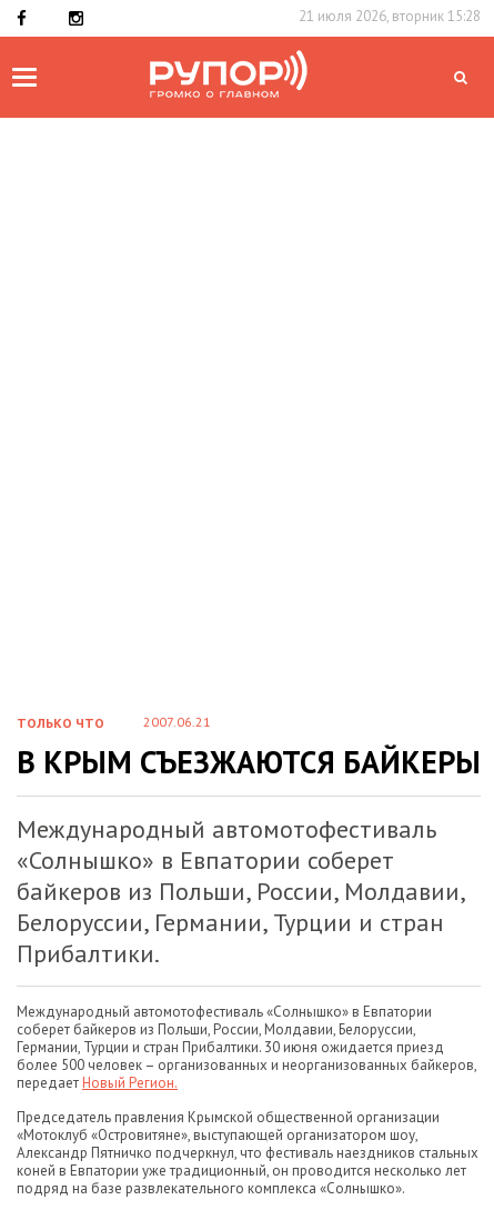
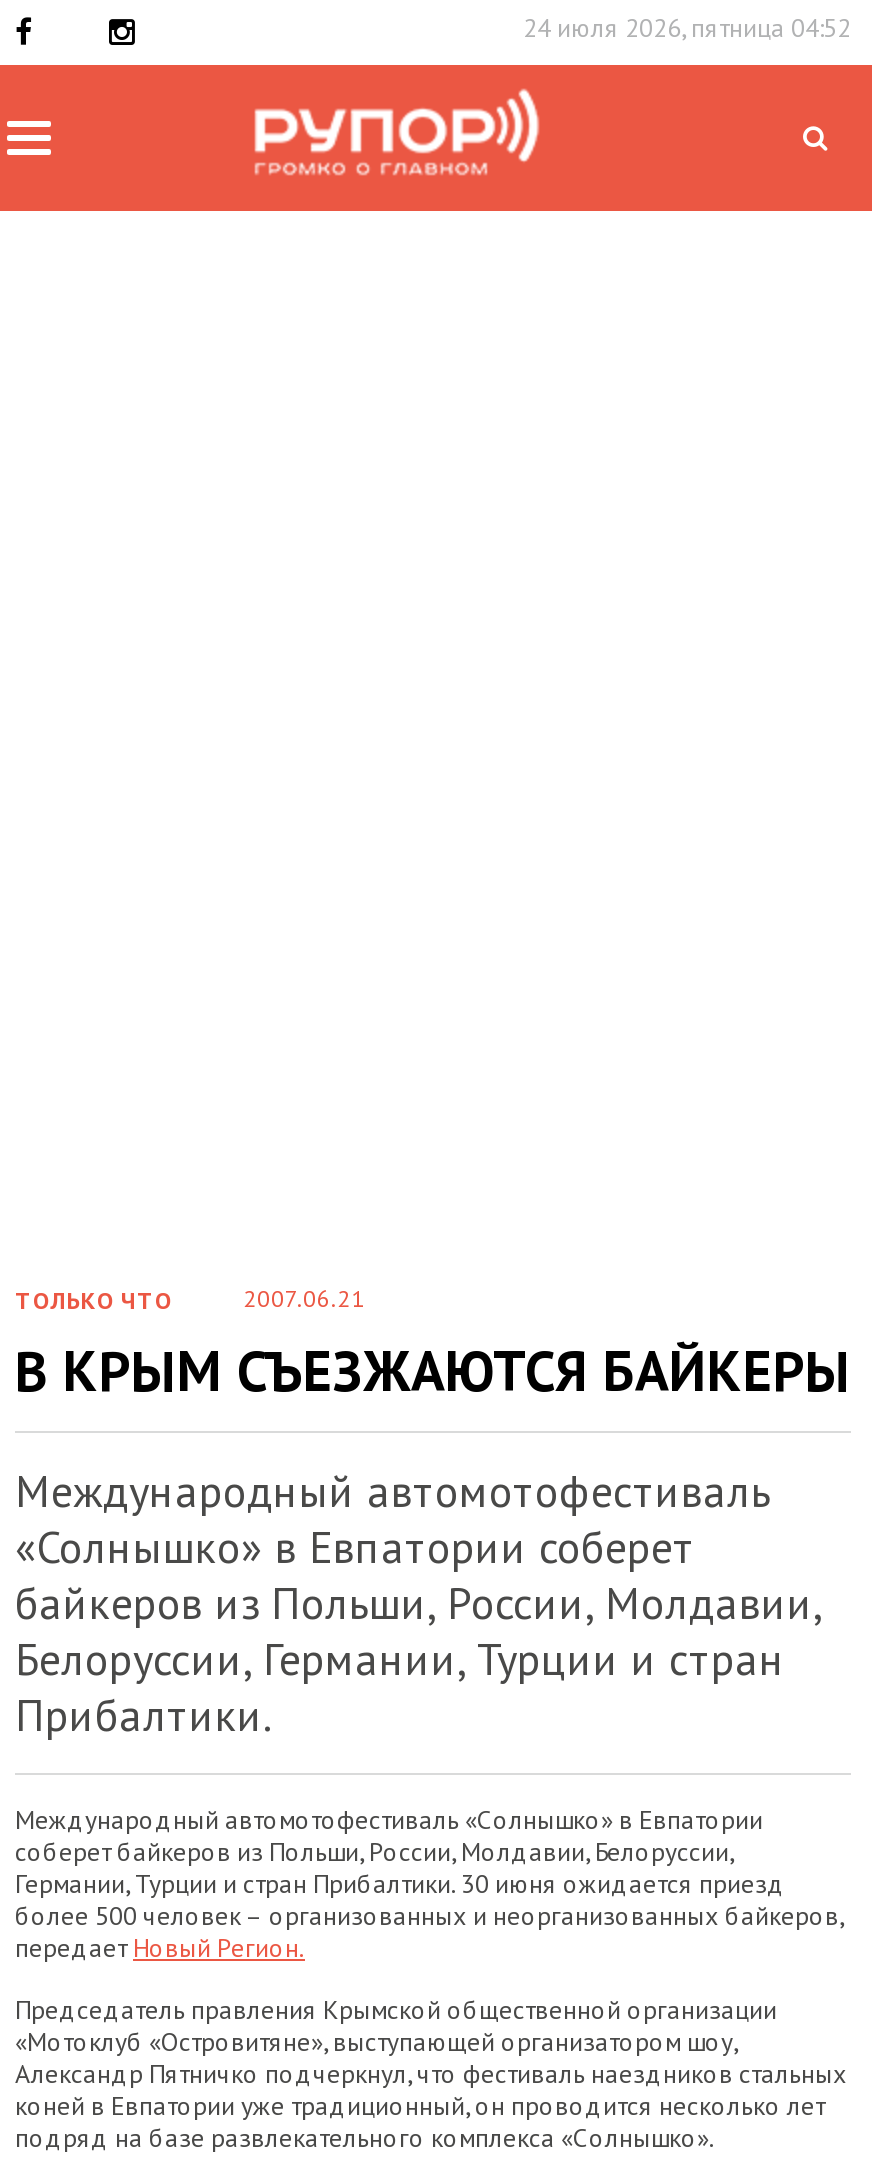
[299,7,481,26] 21 июля 2026, вторник 15:28 -> [523,11,851,45] 24 июля 2026, пятница 04:52

